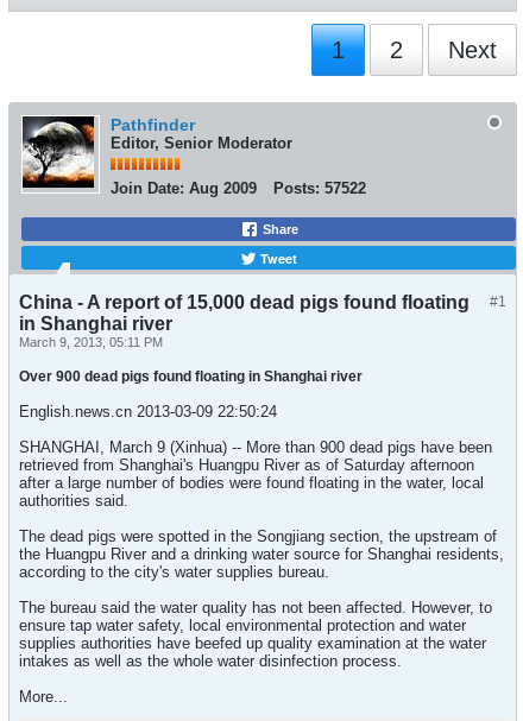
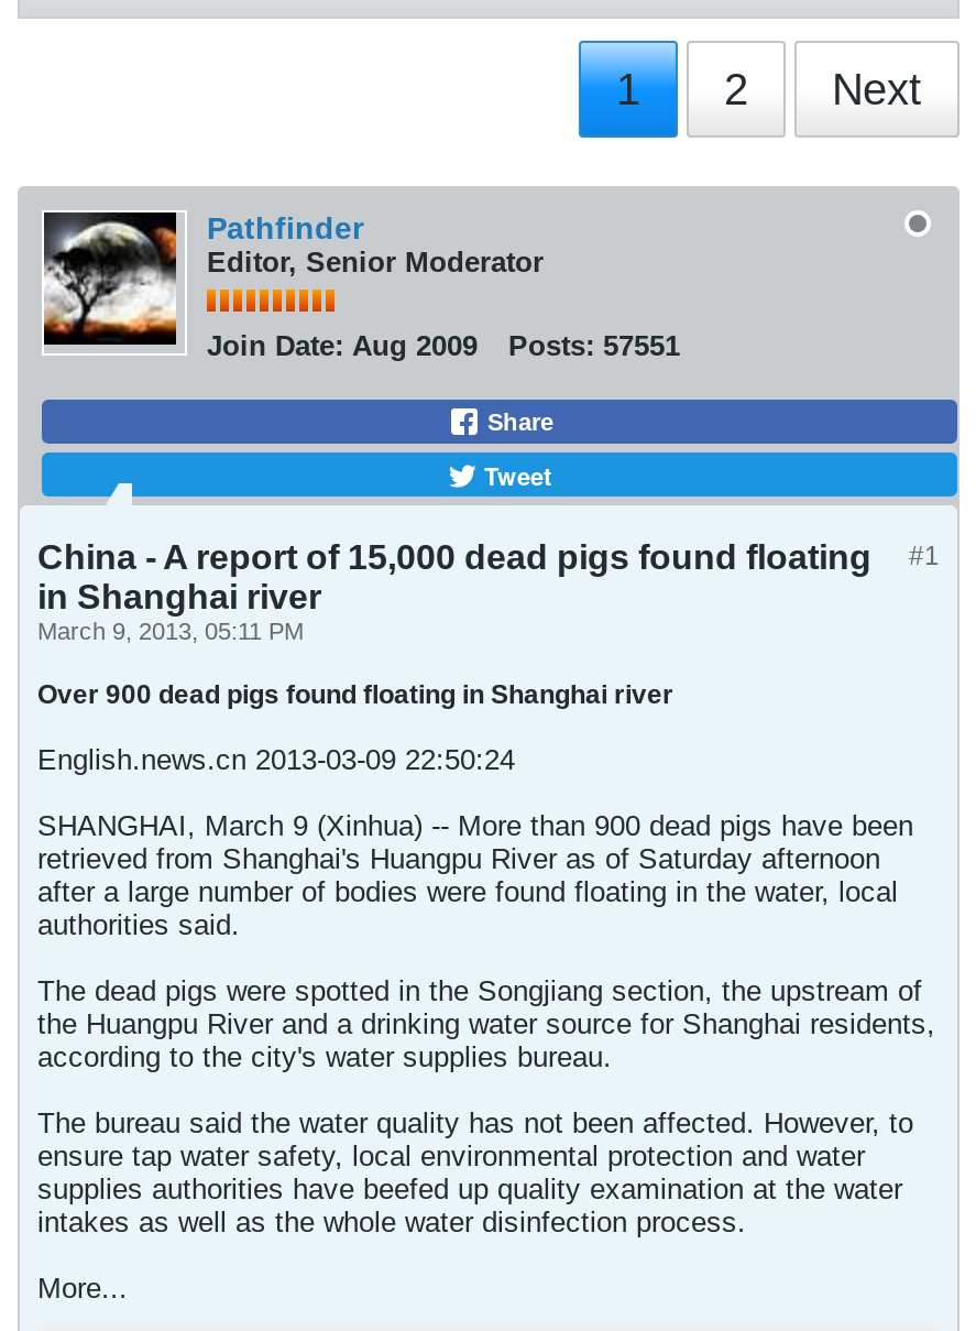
[111,179,366,197] Join Date: Aug 2009 Posts: 57522 -> [207,329,680,362] Join Date: Aug 2009 Posts: 57551

